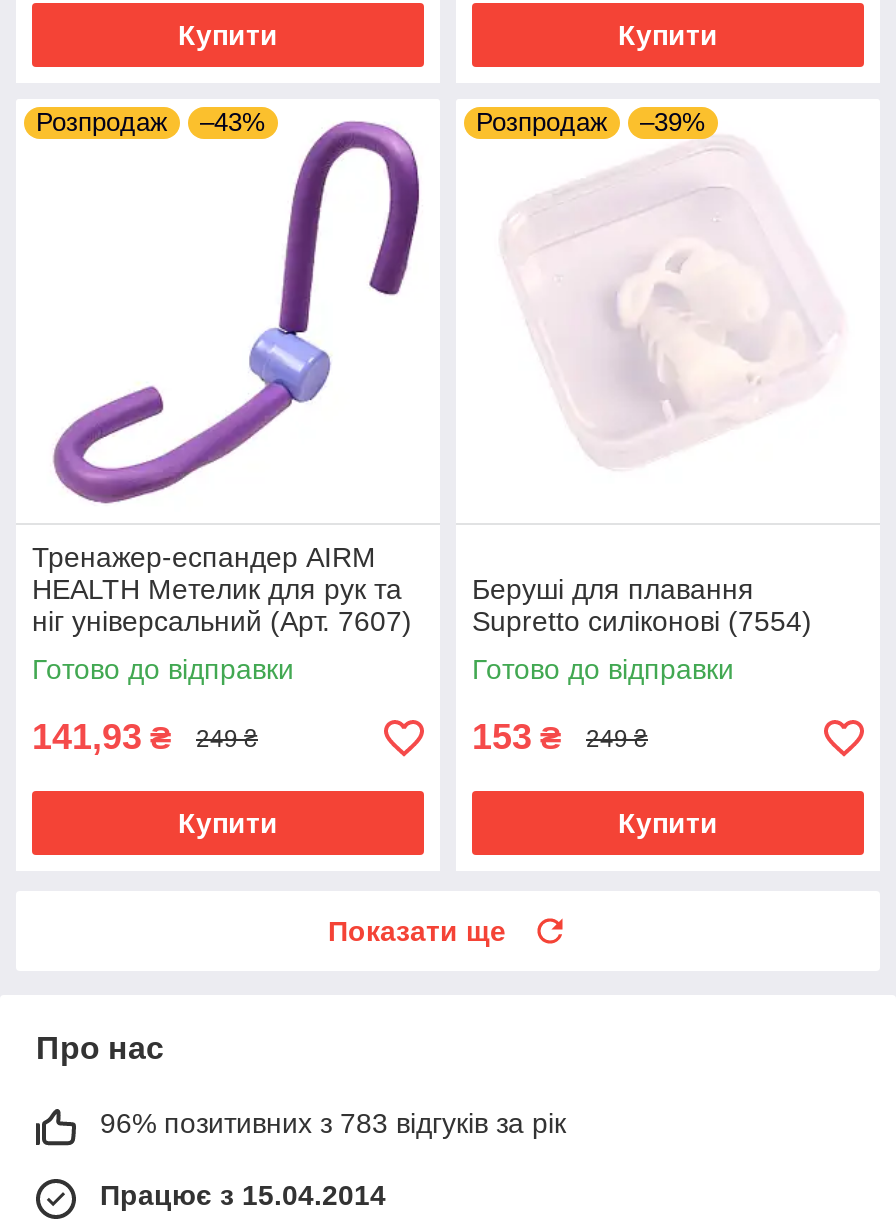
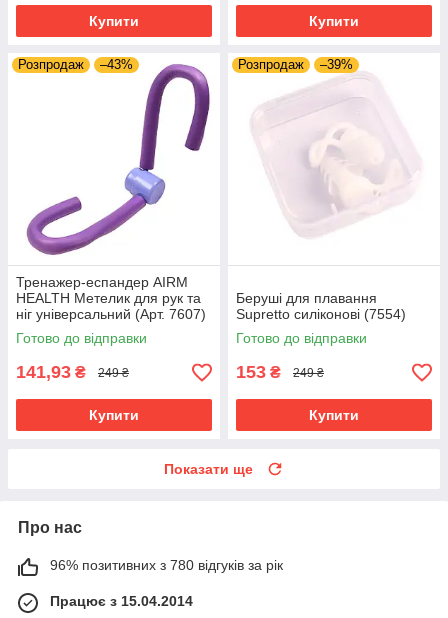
[100,1108,566,1140] 96% позитивних з 783 відгуків за рік -> [50,557,283,573] 96% позитивних з 780 відгуків за рік

